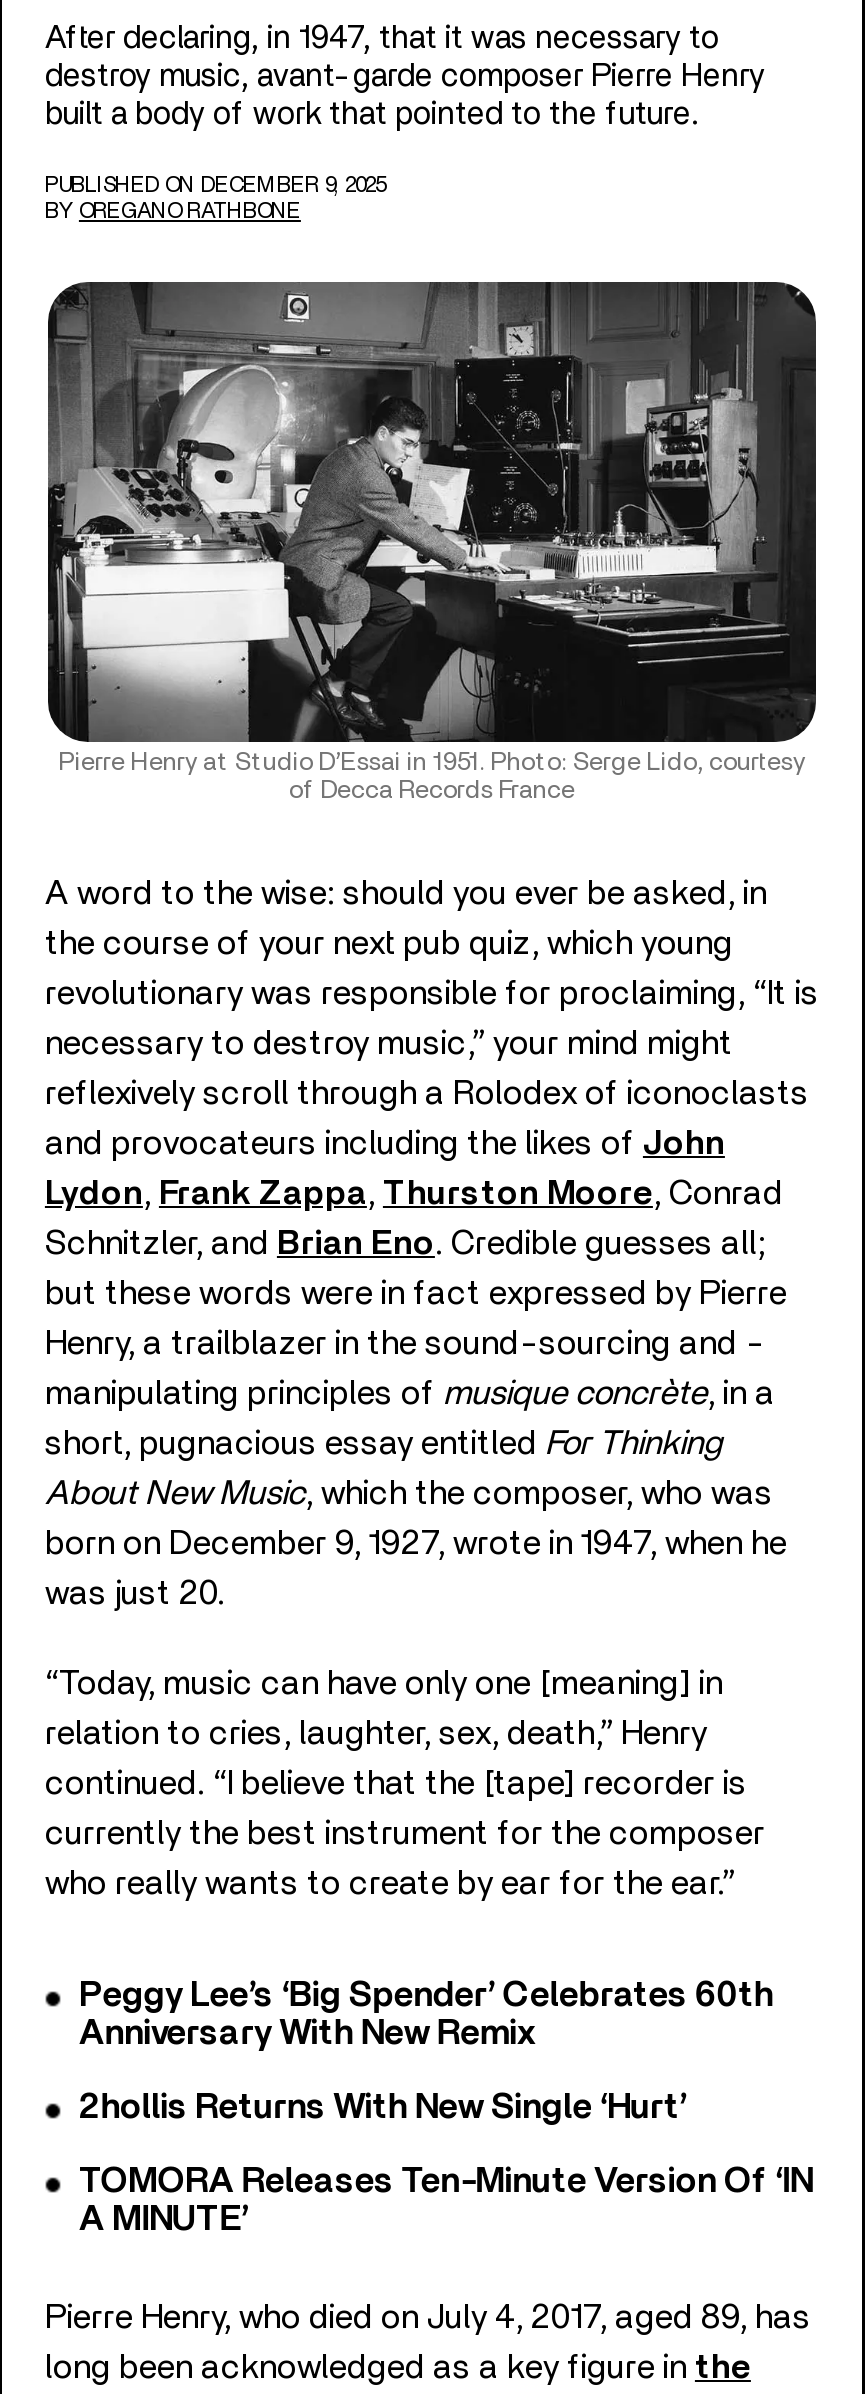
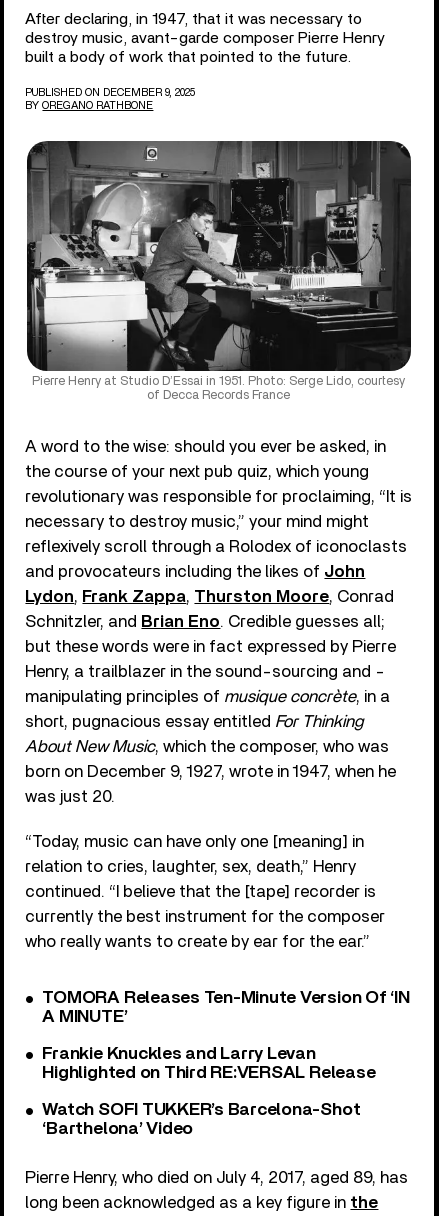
[79,1978,773,2126] Peggy Lee’s ‘Big Spender’ Celebrates 60th | Anniversary With New Remix | 2hollis Returns With New Single ‘Hurt’ -> none
moved [79,2164,813,2238] -> [42,989,410,1026]: TOMORA Releases Ten-Minute Version Of ‘IN | A MINUTE’
none -> [42,1045,375,1138] Frankie Knuckles and Larry Levan | Highlighted on Third RE:VERSAL Release | Watch SOFI TUKKER’s Barcelona-Shot | ‘Barthelona’ Video

